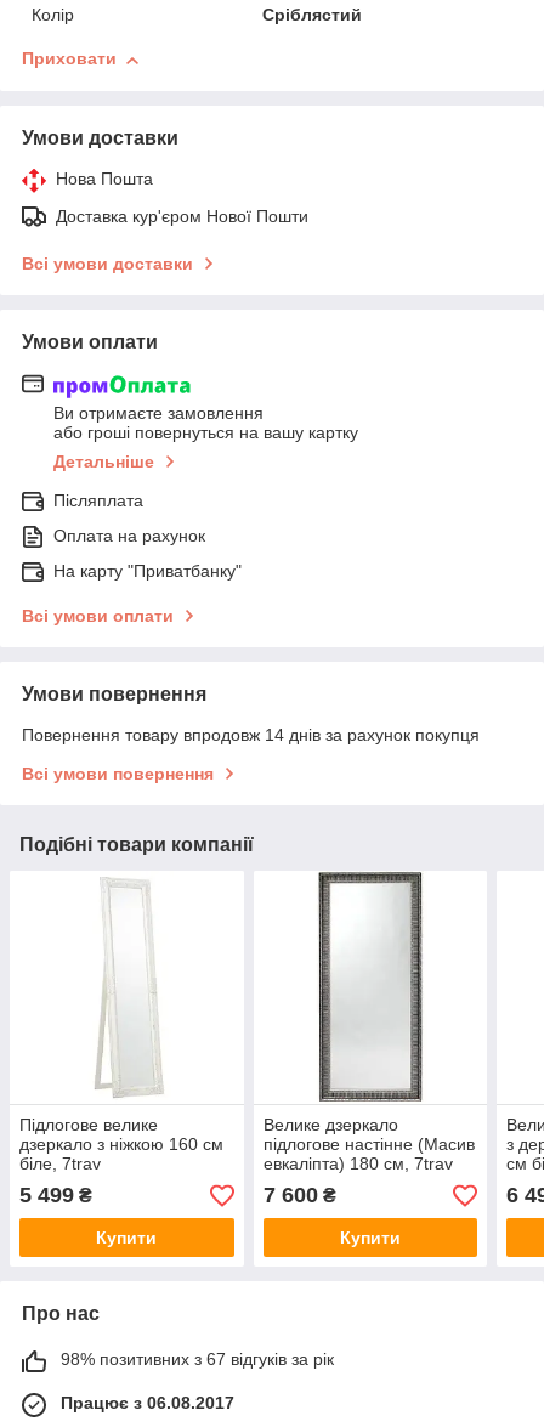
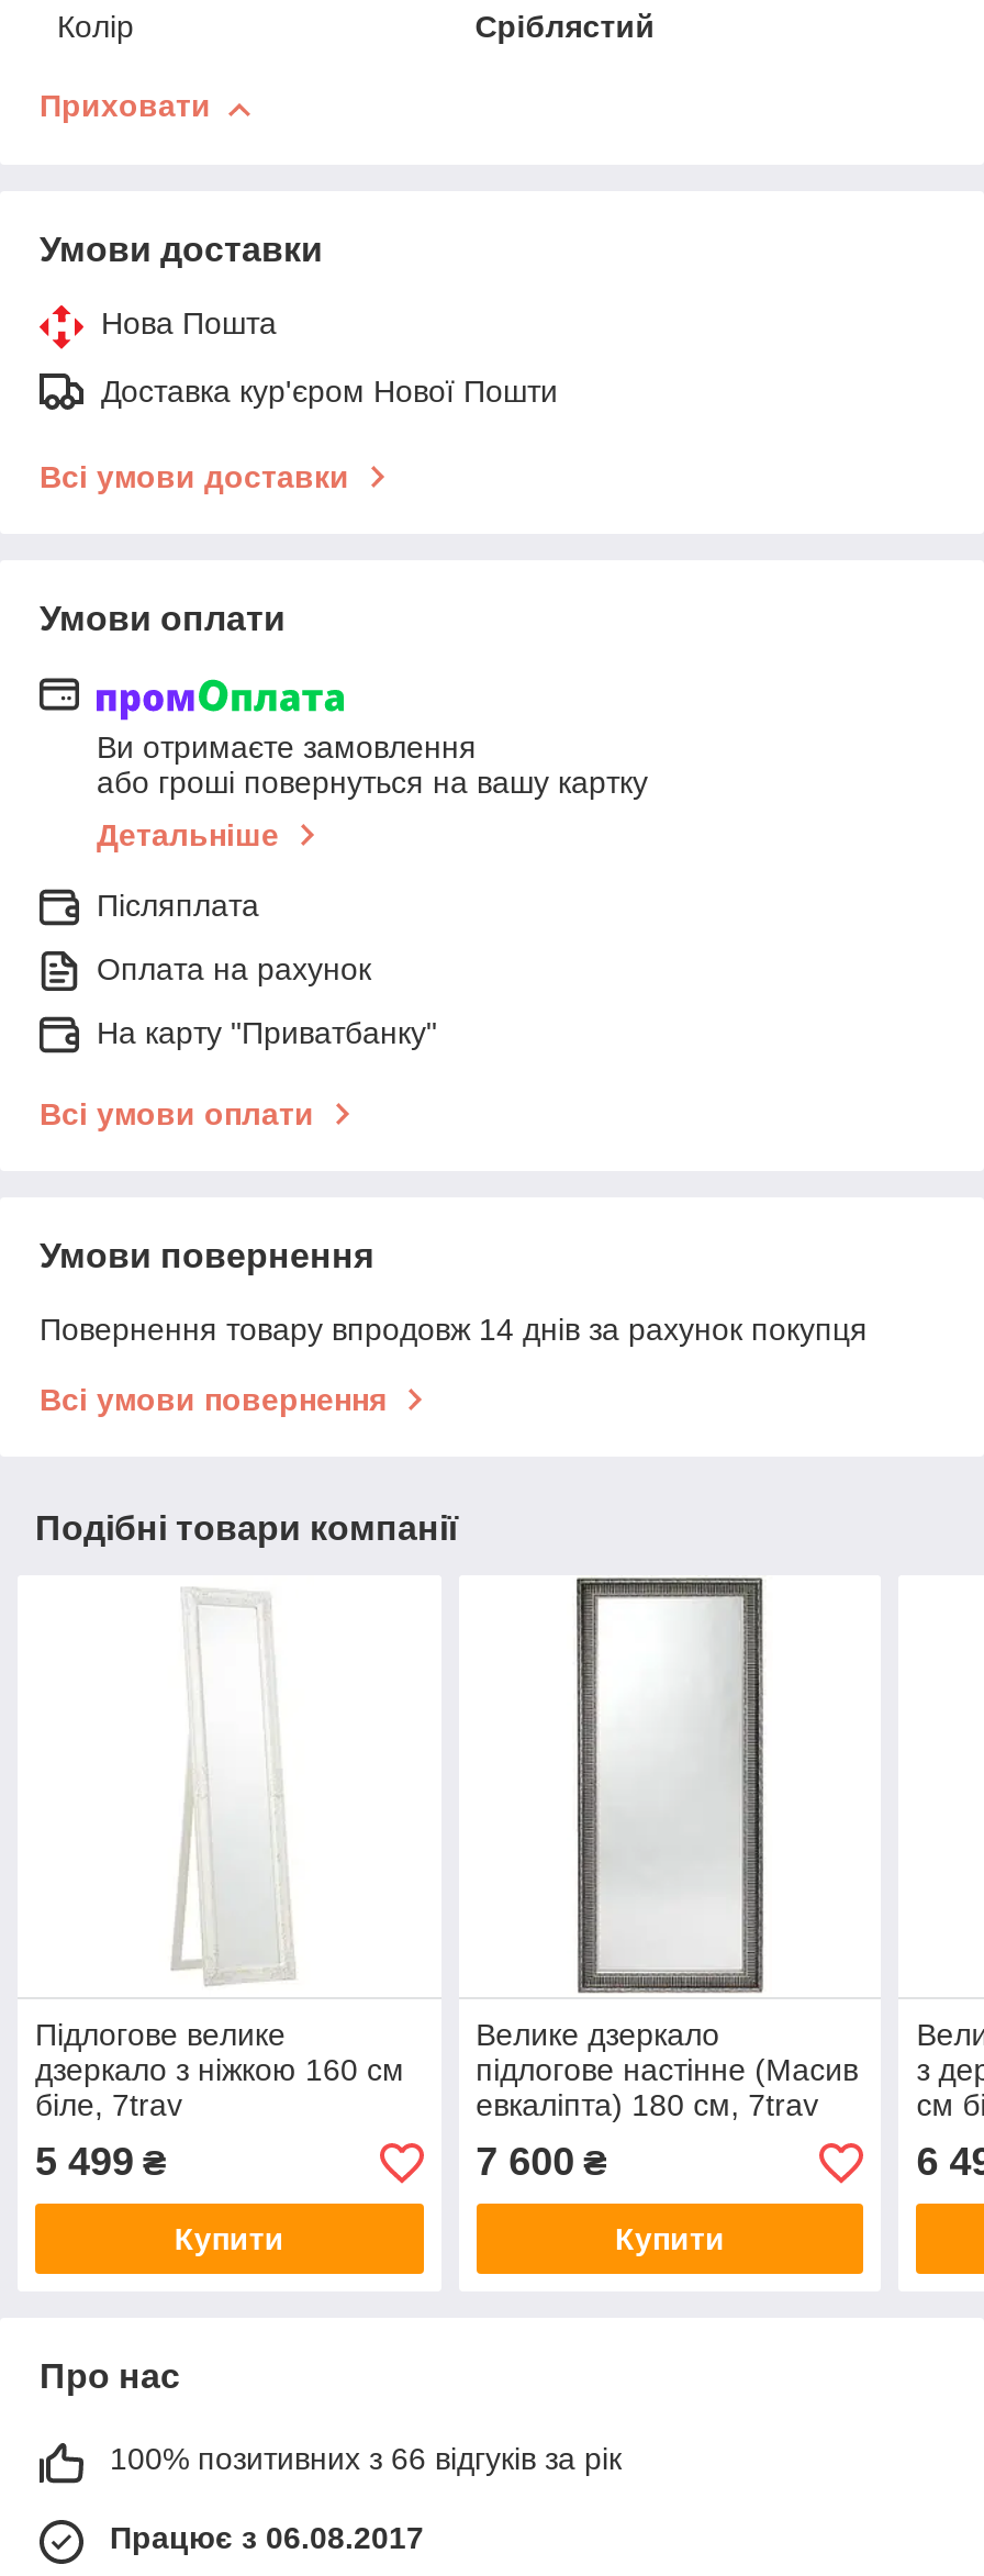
[61,1350,334,1369] 98% позитивних з 67 відгуків за рік -> [110,2441,622,2476] 100% позитивних з 66 відгуків за рік

